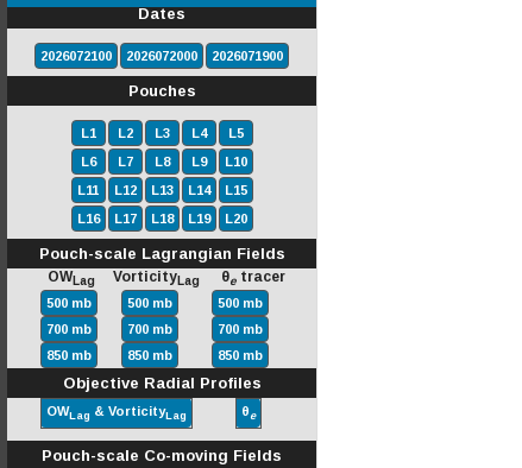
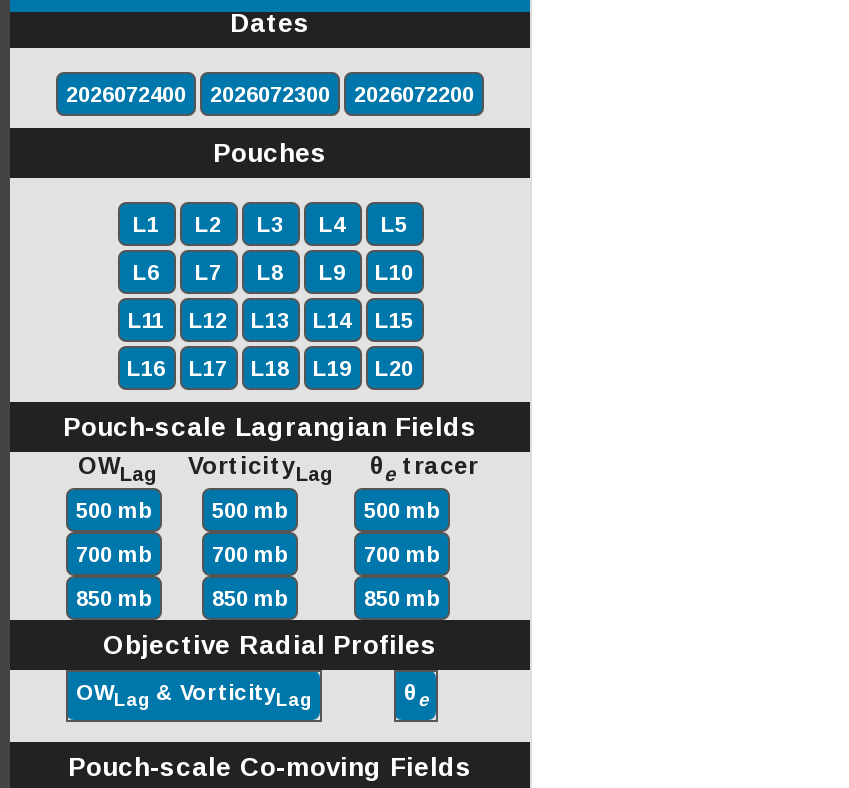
[40,49,112,63] 2026072100 -> [66,82,186,106] 2026072400
[126,49,197,63] 2026072000 -> [210,82,330,106] 2026072300
[212,49,283,63] 2026071900 -> [354,82,474,106] 2026072200

